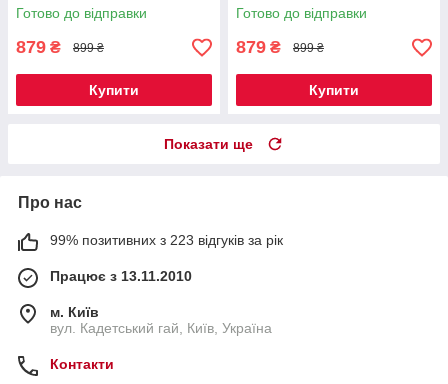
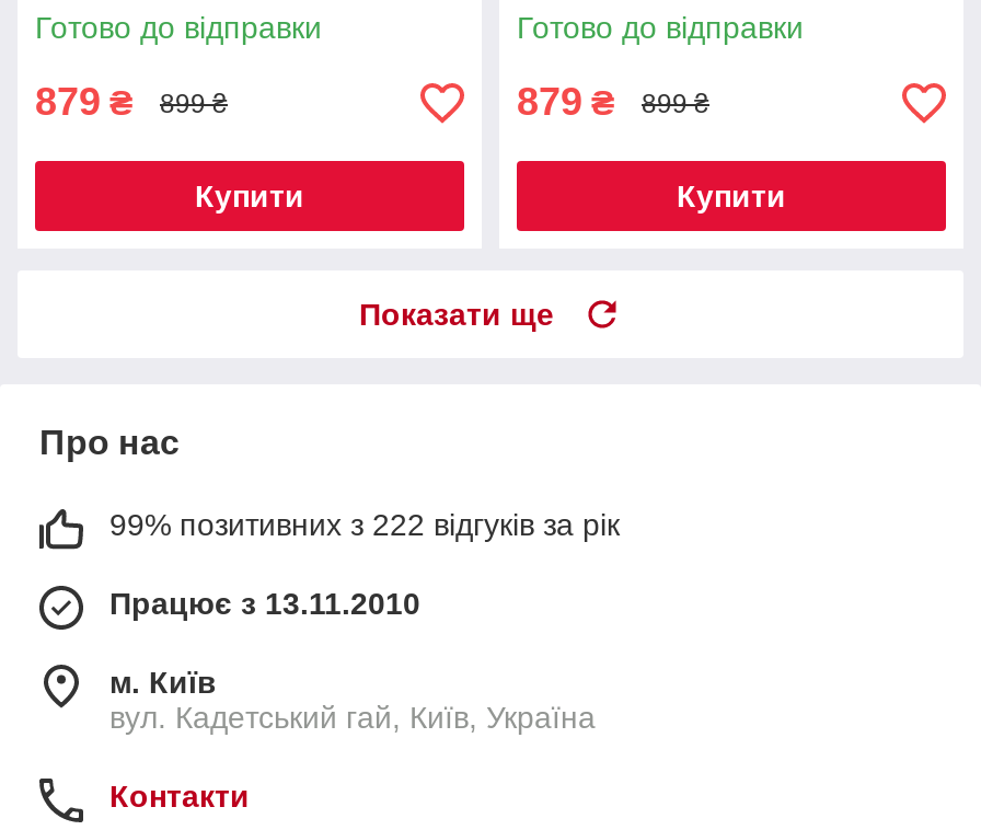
[50,232,283,248] 99% позитивних з 223 відгуків за рік -> [109,508,620,543] 99% позитивних з 222 відгуків за рік

